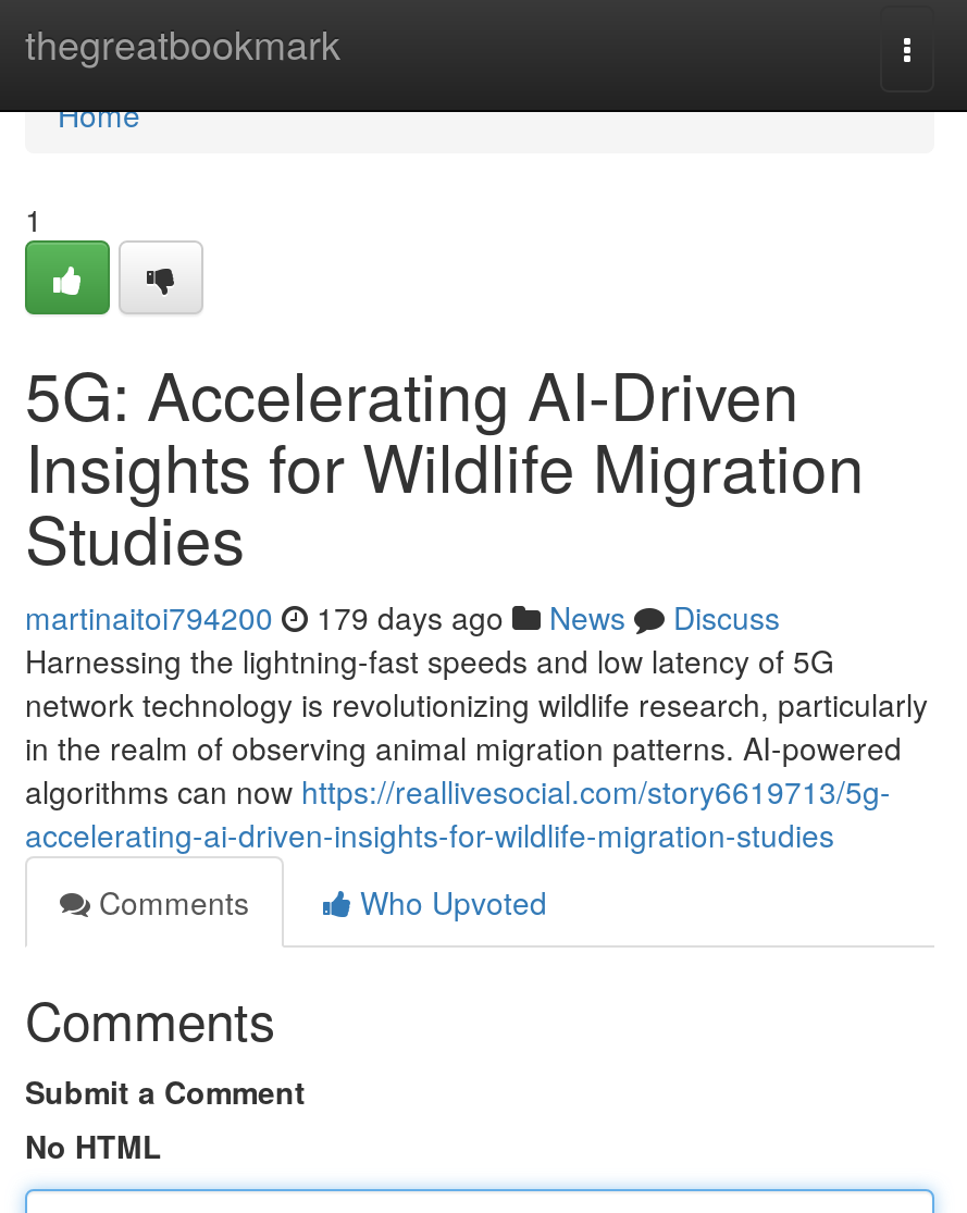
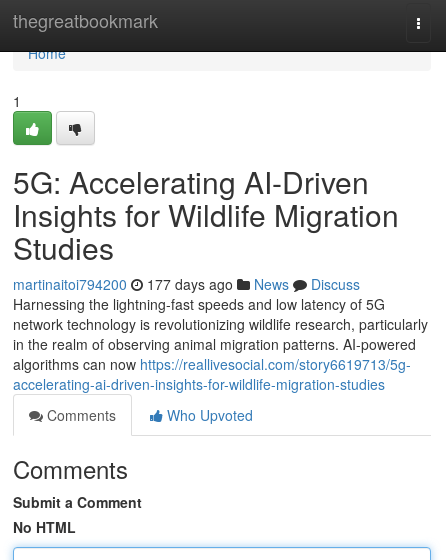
[25,595,780,639] martinaitoi794200 179 days ago News Discuss -> [13,274,360,294] martinaitoi794200 177 days ago News Discuss

